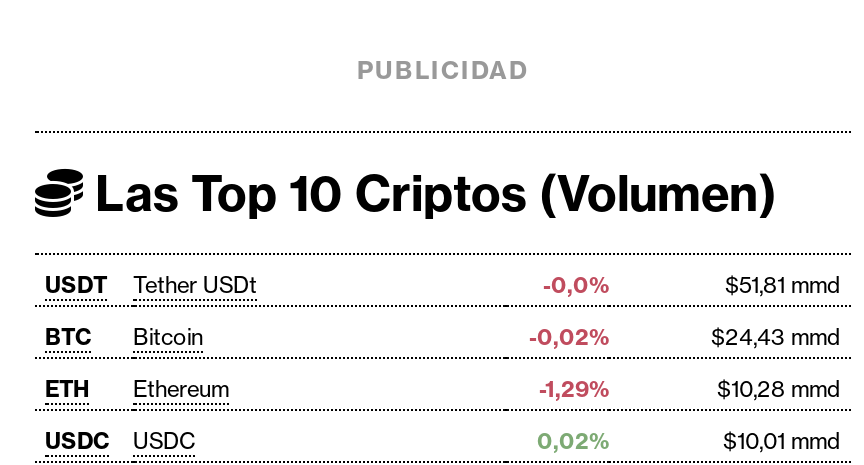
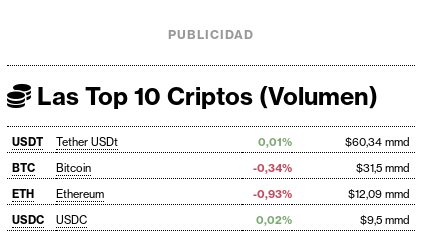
[543,271,609,299] -0,0% -> [258,135,292,149] 0,01%
[725,271,841,299] $51,81 mmd -> [345,135,410,149] $60,34 mmd
[529,323,609,351] -0,02% -> [253,161,292,175] -0,34%
[711,323,841,351] $24,43 mmd -> [356,161,410,175] $31,5 mmd
[539,375,609,403] -1,29% -> [253,187,292,201] -0,93%
[717,375,841,403] $10,28 mmd -> [348,187,410,201] $12,09 mmd
[723,427,841,455] $10,01 mmd -> [360,213,410,227] $9,5 mmd

